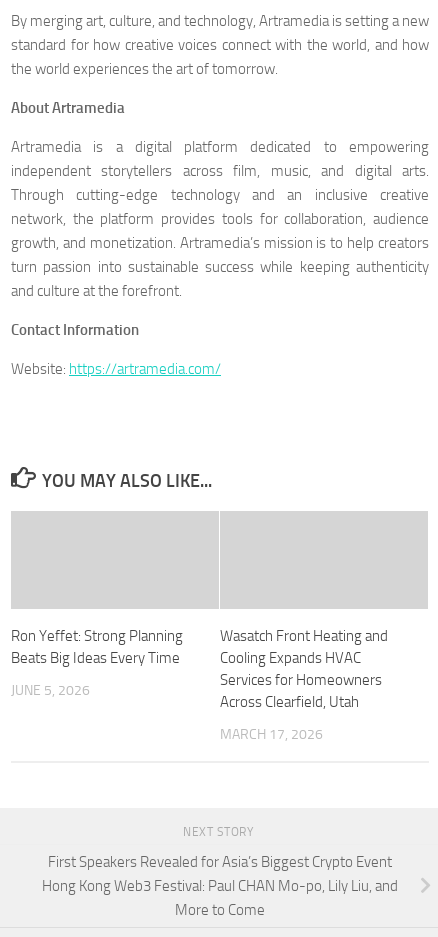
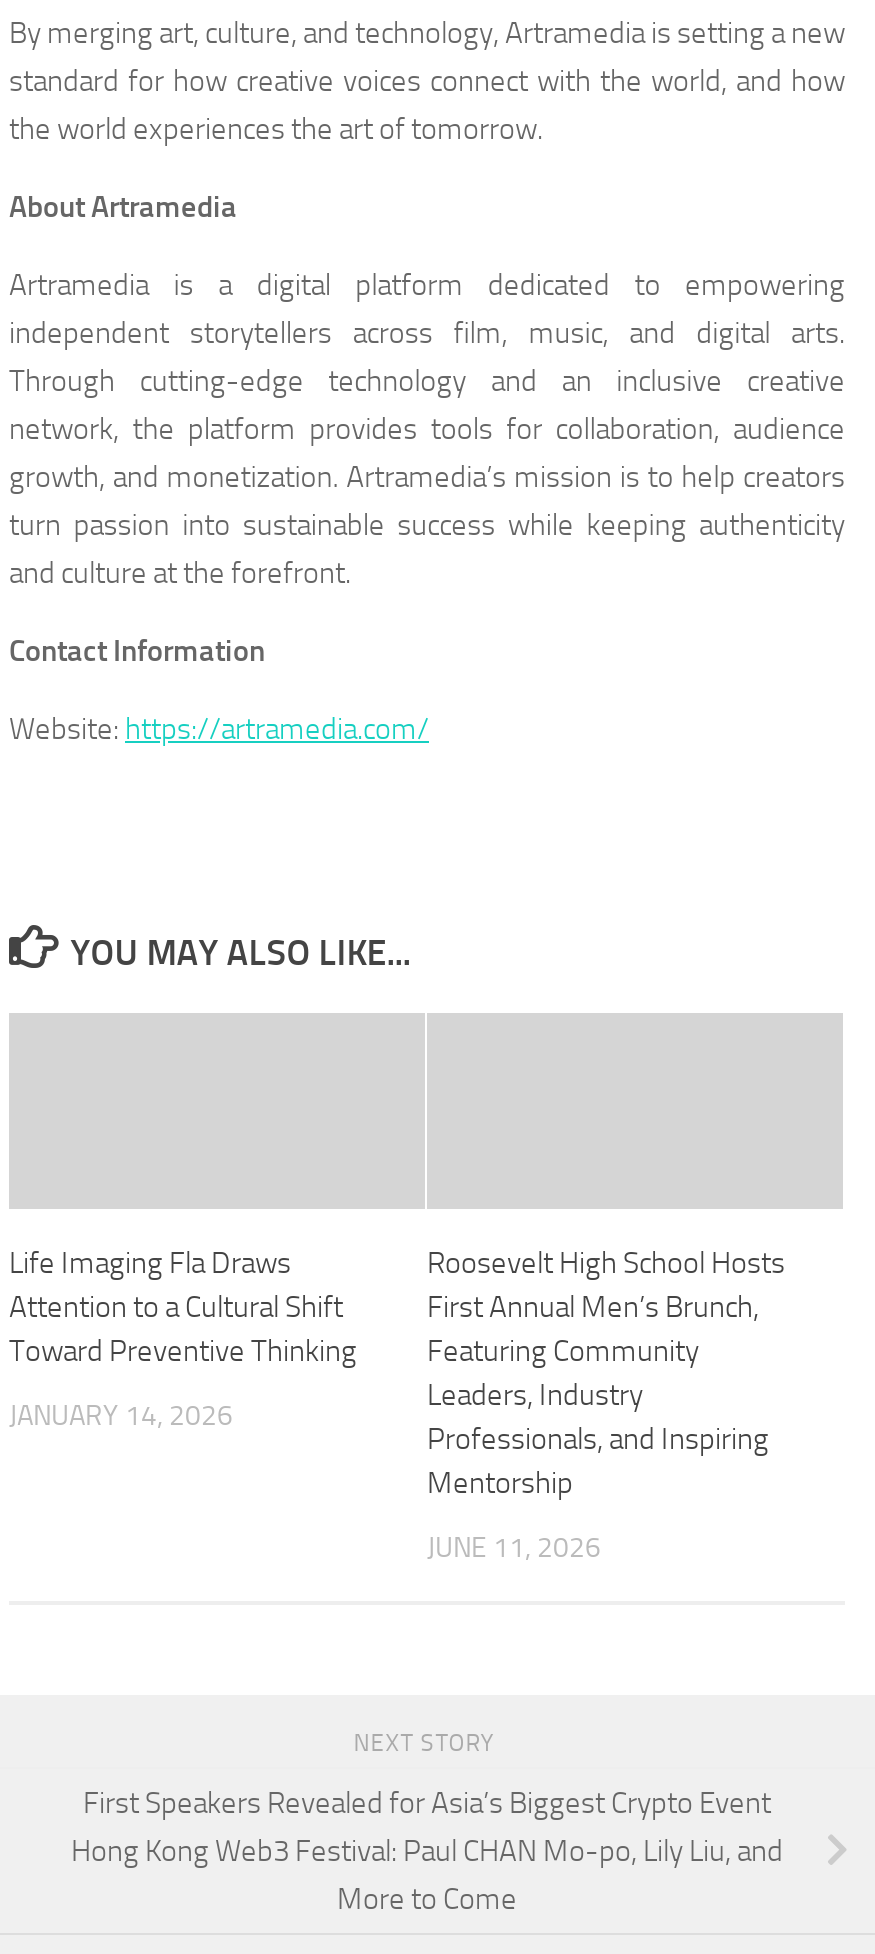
[11,627,183,667] Ron Yeffet: Strong Planning | Beats Big Ideas Every Time -> [9,1245,357,1369] Life Imaging Fla Draws | Attention to a Cultural Shift | Toward Preventive Thinking
[220,627,388,711] Wasatch Front Heating and | Cooling Expands HVAC | Services for Homeowners | Across Clearfield, Utah -> [427,1245,785,1501] Roosevelt High School Hosts | First Annual Men’s Brunch, | Featuring Community | Leaders, Industry | Professionals, and Inspiring | Mentorship
[11,682,90,699] JUNE 5, 2026 -> [9,1399,233,1433] JANUARY 14, 2026
[220,726,323,743] MARCH 17, 2026 -> [427,1531,601,1565] JUNE 11, 2026

